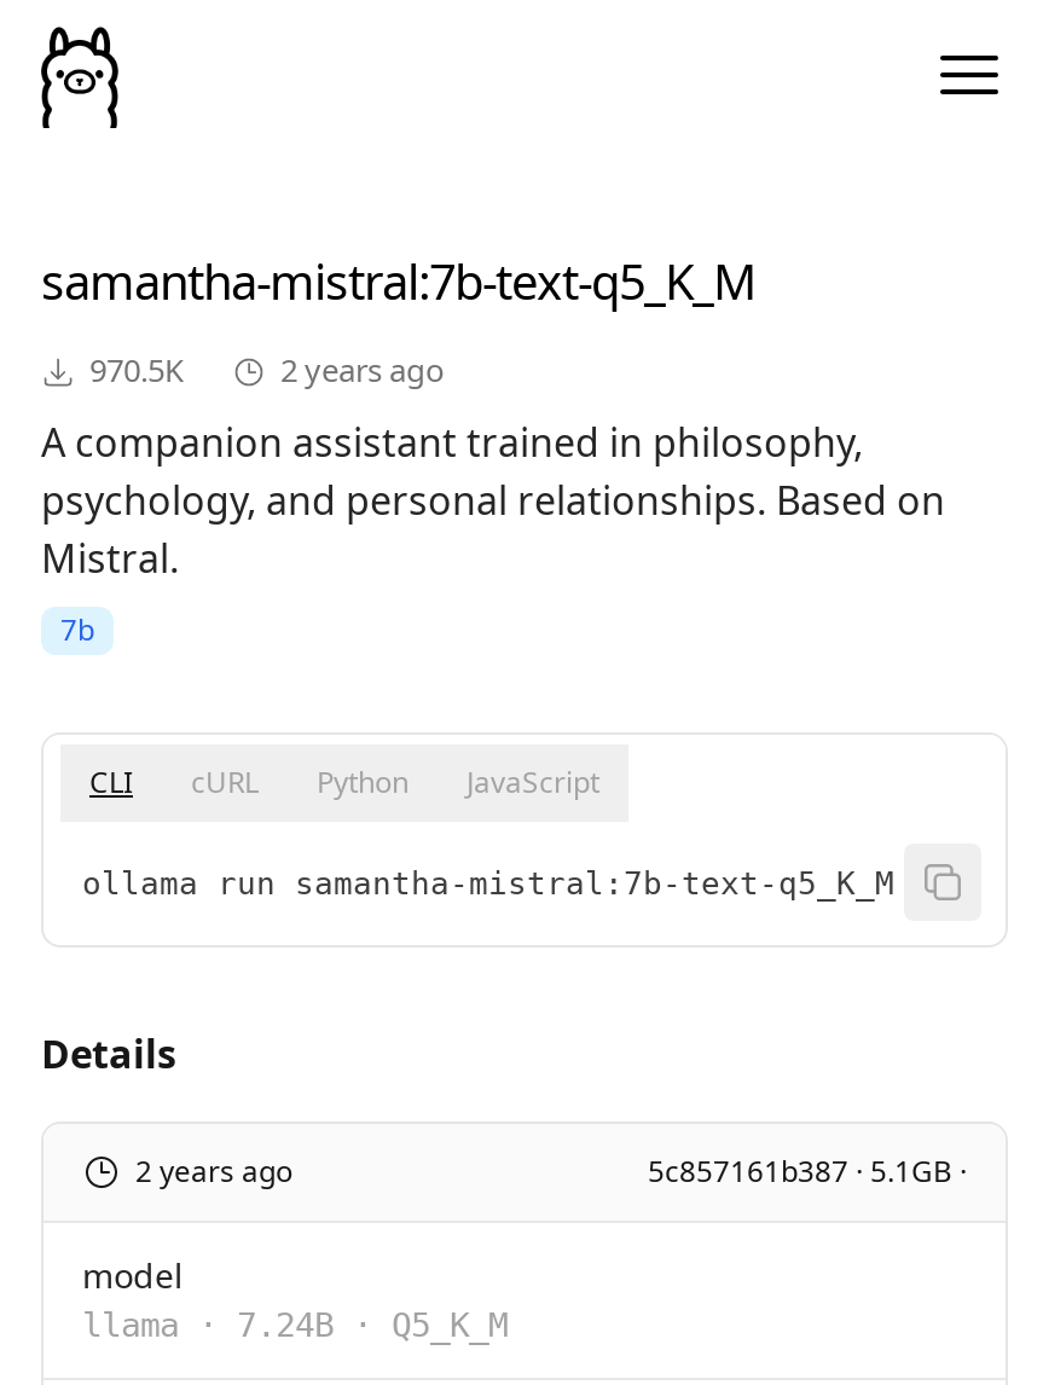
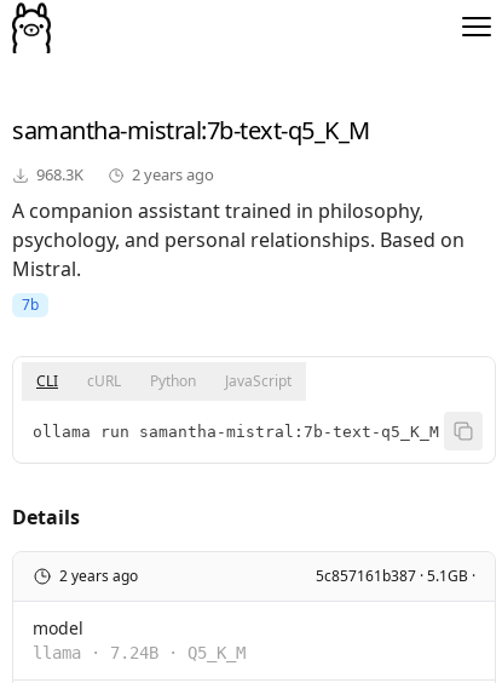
[89,349,184,392] 970.5K -> [36,164,83,186] 968.3K

